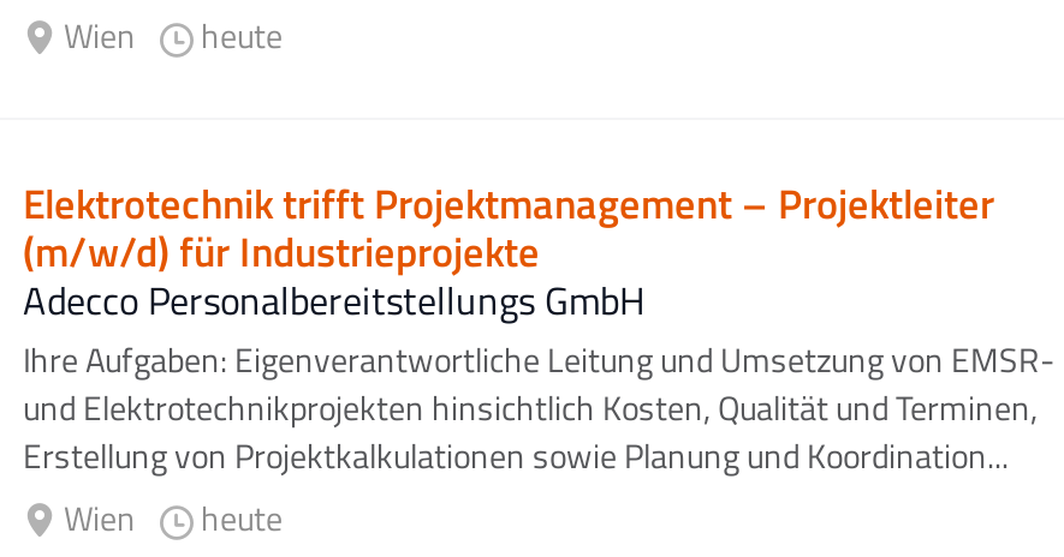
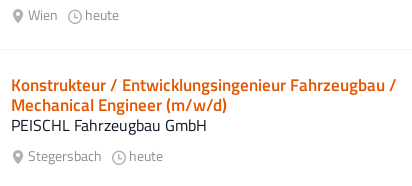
[23,173,1054,543] Elektrotechnik trifft Projektmanagement – Projektleiter | (m/w/d) für Industrieprojekte | Adecco Personalbereitstellungs GmbH | Ihre Aufgaben: Eigenverantwortliche Leitung und Umsetzung von EMSR- | und Elektrotechnikprojekten hinsichtlich Kosten, Qualität und Terminen, | Erstellung von Projektkalkulationen sowie Planung und Koordination... | Wien -> [11,72,397,166] Konstrukteur / Entwicklungsingenieur Fahrzeugbau / | Mechanical Engineer (m/w/d) | PEISCHL Fahrzeugbau GmbH | Stegersbach

